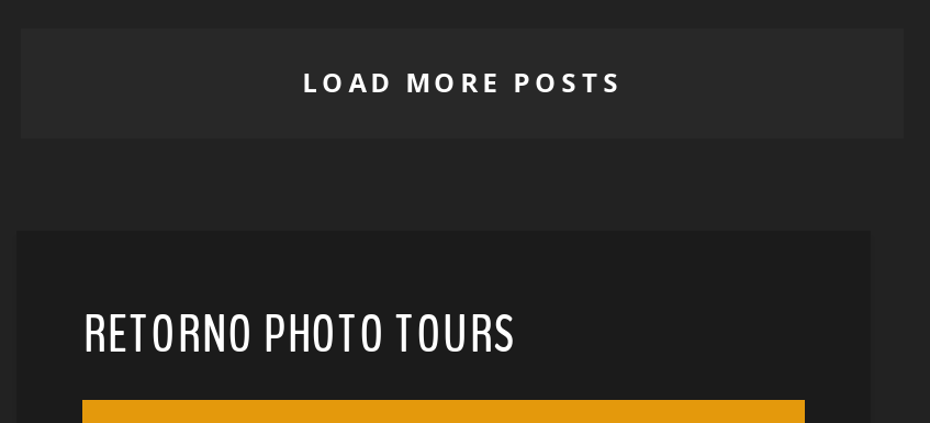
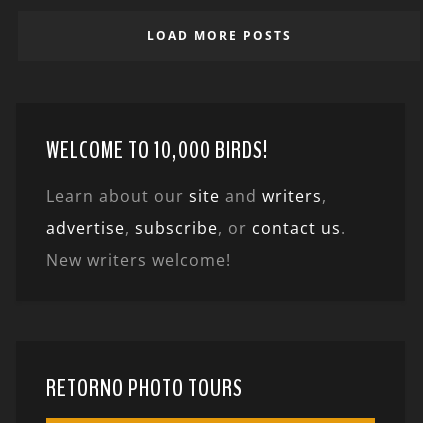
none -> [46,134,346,271] WELCOME TO 10,000 BIRDS! | Learn about our site and writers, | advertise, subscribe, or contact us. | New writers welcome!

